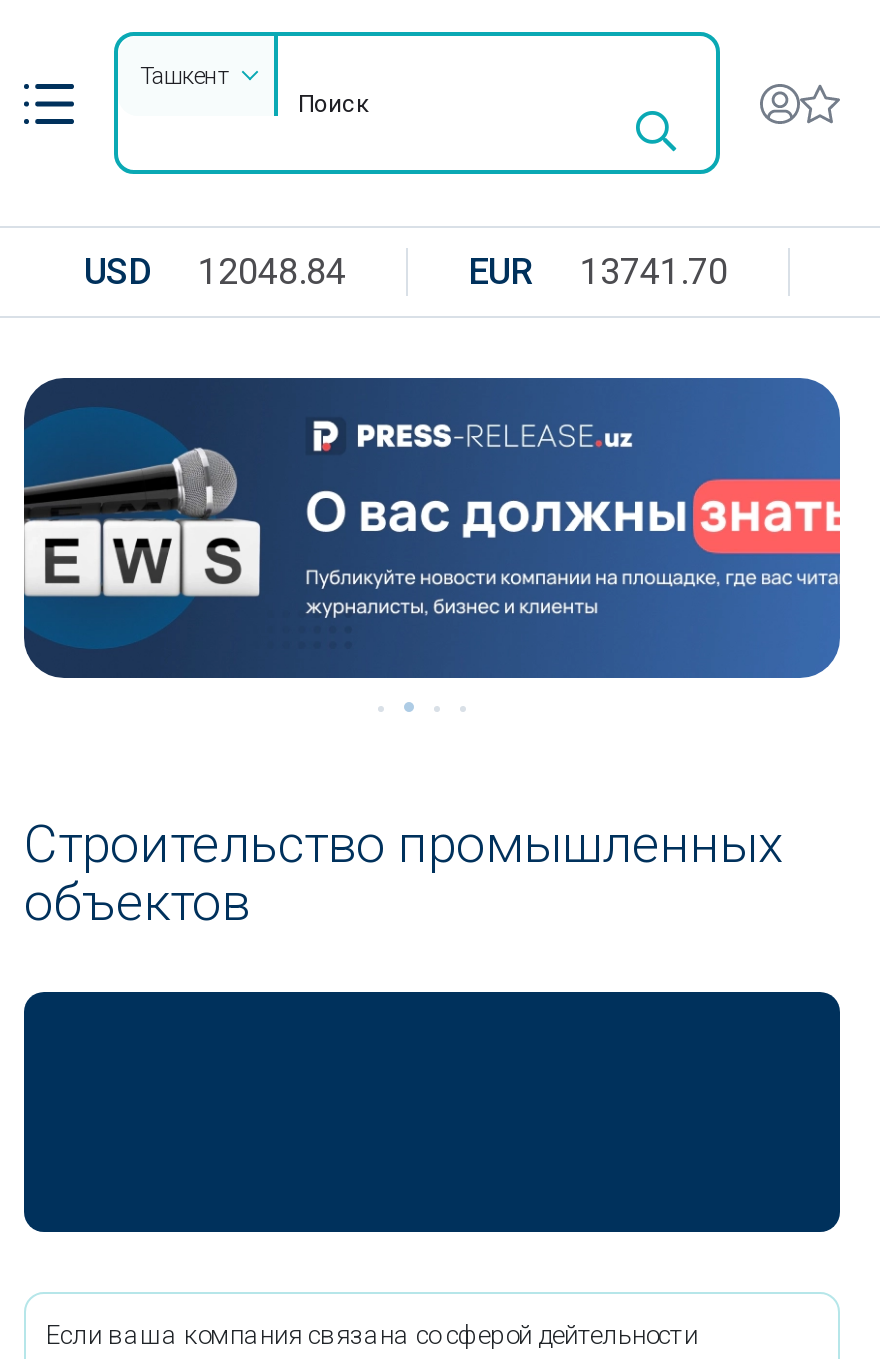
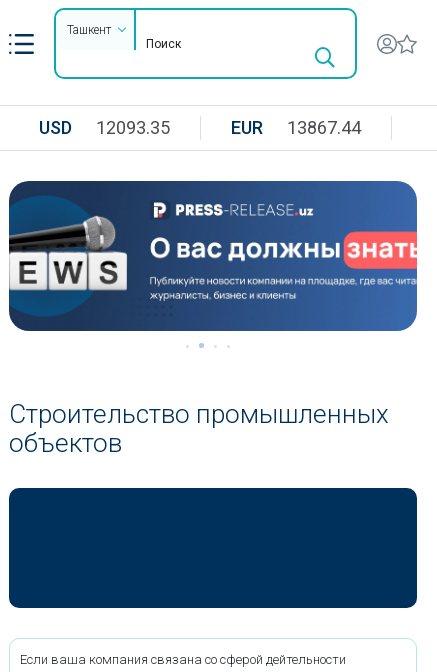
[84,250,346,292] USD 12048.84 -> [39,117,170,138] USD 12093.35
[468,250,728,292] EUR 13741.70 -> [231,117,361,138] EUR 13867.44

